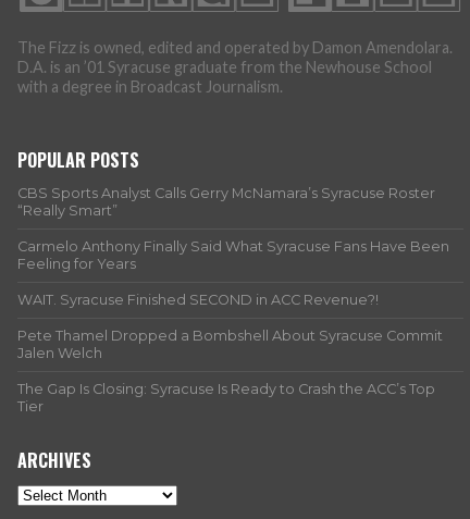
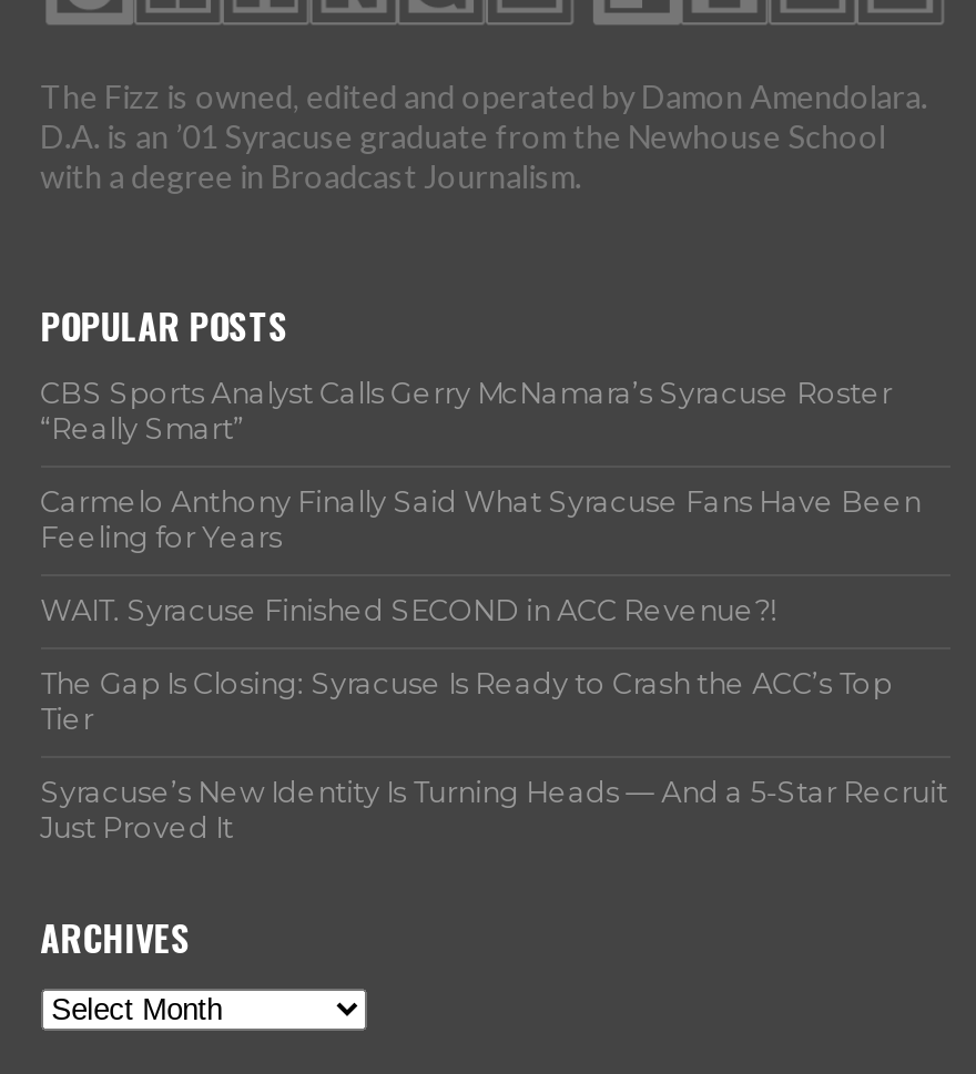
[17,327,442,361] Pete Thamel Dropped a Bombshell About Syracuse Commit | Jalen Welch -> none
moved [17,380,435,414] -> [40,667,892,735]: The Gap Is Closing: Syracuse Is Ready to Crash the ACC’s Top | Tier
none -> [40,775,948,844] Syracuse’s New Identity Is Turning Heads — And a 5-Star Recruit | Just Proved It

